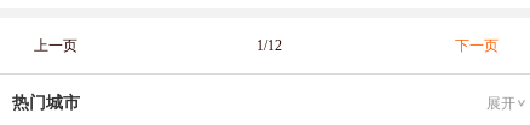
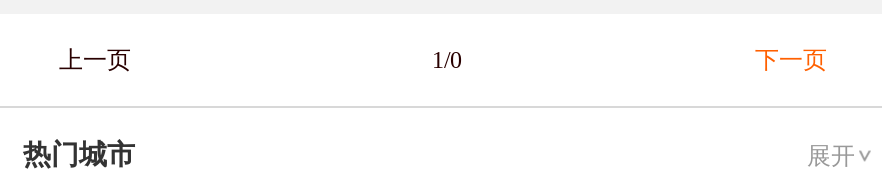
[256,37,281,54] 1/12 -> [432,46,462,74] 1/0

